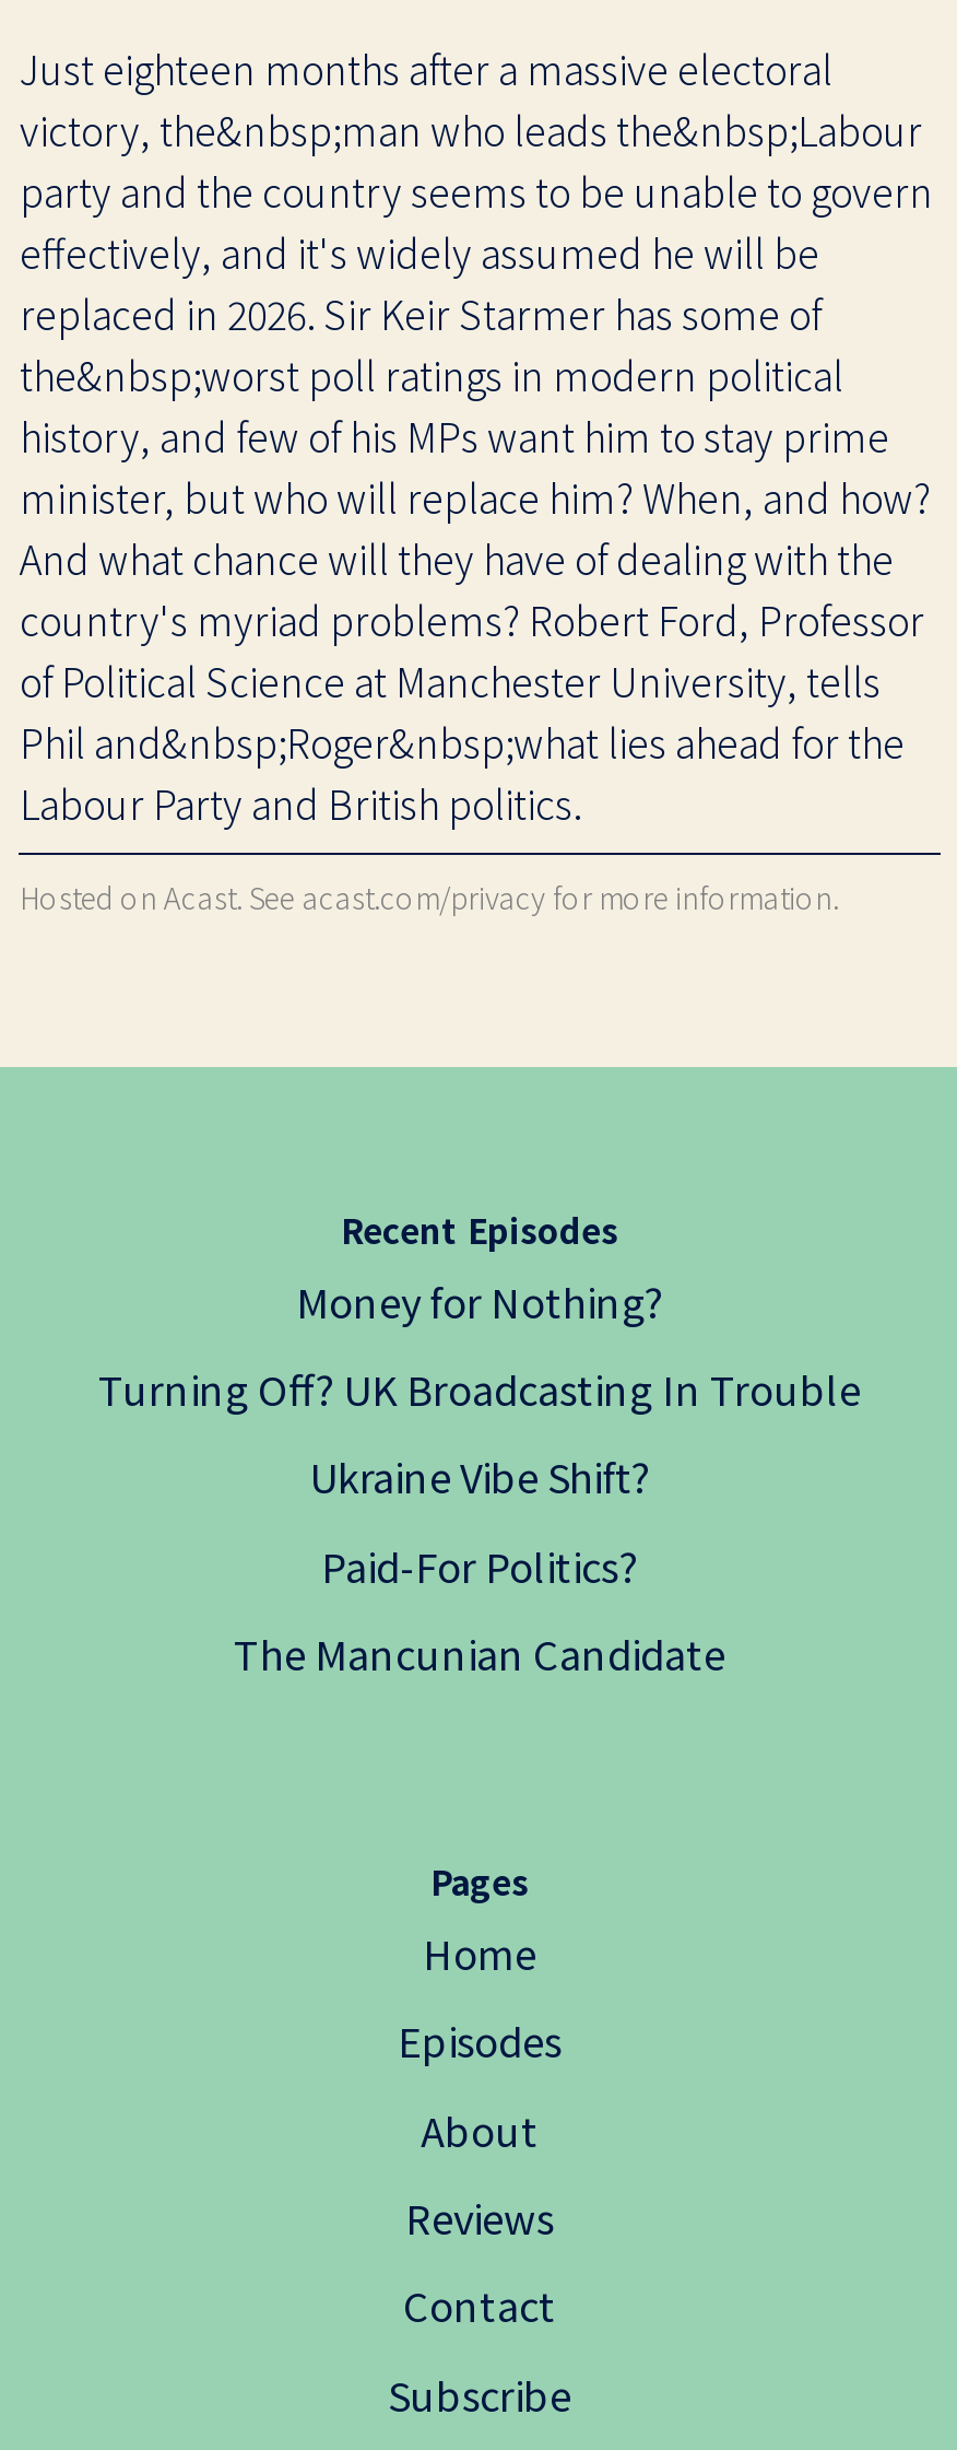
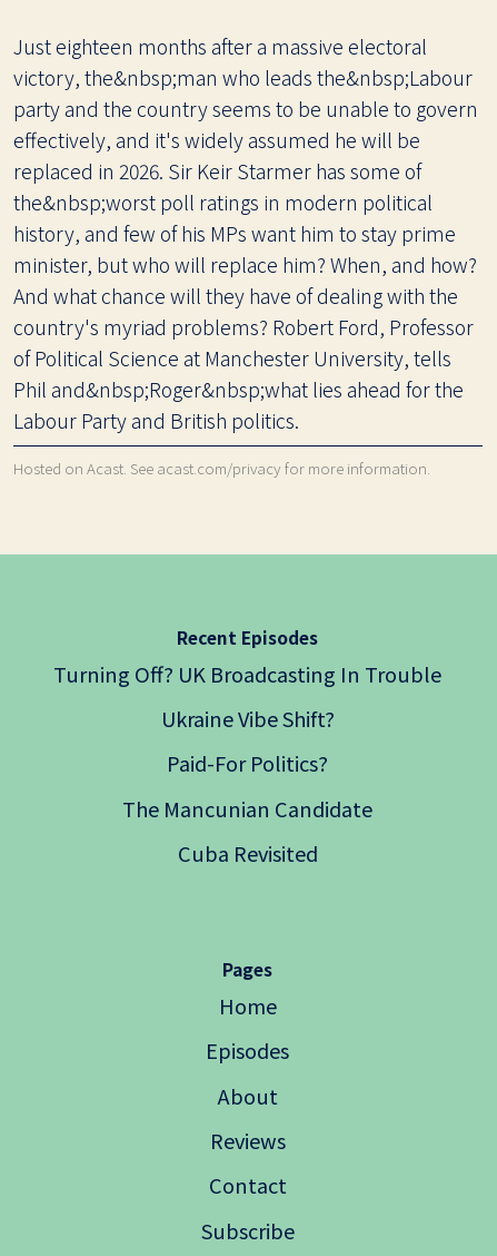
[296,1272,663,1329] Money for Nothing? -> none
moved [98,1360,861,1682] -> [54,659,442,823]: Turning Off? UK Broadcasting In Trouble | Ukraine Vibe Shift? | Paid-For Politics? | The Mancunian Candidate
none -> [178,839,318,868] Cuba Revisited

